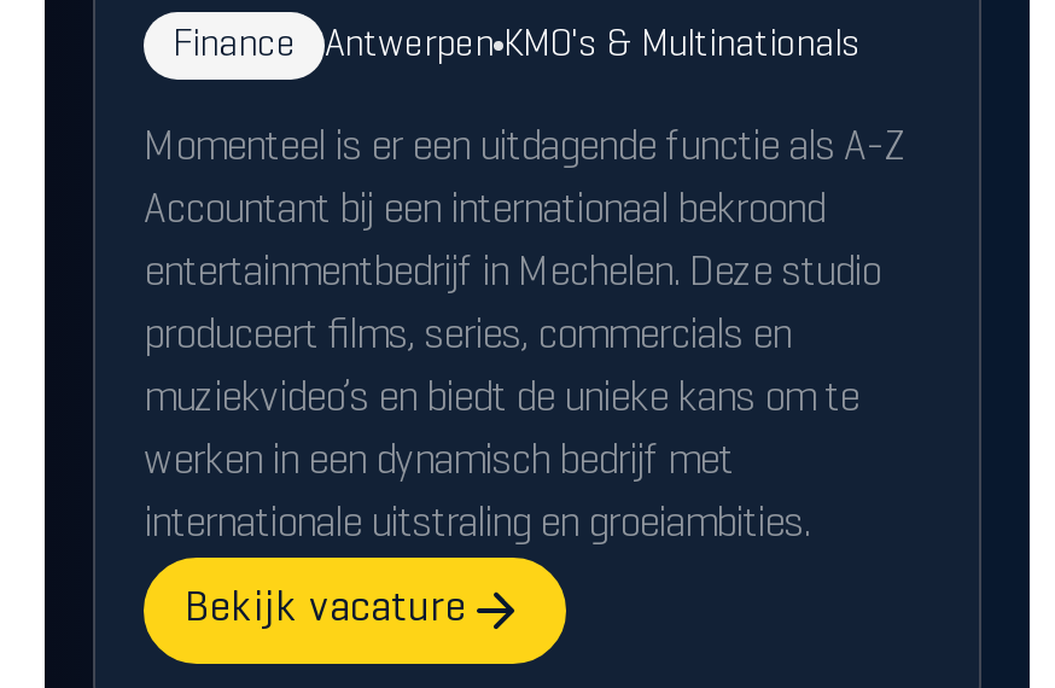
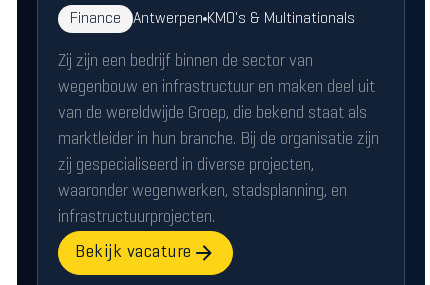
[144,130,904,169] Momenteel is er een uitdagende functie als A-Z -> [58,54,313,70] Zij zijn een bedrijf binnen de sector van
[144,193,824,232] Accountant bij een internationaal bekroond -> [58,80,375,96] wegenbouw en infrastructuur en maken deel uit
[144,256,880,295] entertainmentbedrijf in Mechelen. Deze studio -> [58,106,367,122] van de wereldwijde Groep, die bekend staat als
[144,319,791,357] produceert films, series, commercials en -> [58,132,379,148] marktleider in hun branche. Bij de organisatie zijn
[144,381,858,420] muziekvideo’s en biedt de unieke kans om te -> [58,158,314,174] zij gespecialiseerd in diverse projecten,
[144,444,733,483] werken in een dynamisch bedrijf met -> [58,184,347,200] waaronder wegenwerken, stadsplanning, en
[144,507,810,546] internationale uitstraling en groeiambities. -> [58,210,215,226] infrastructuurprojecten.

